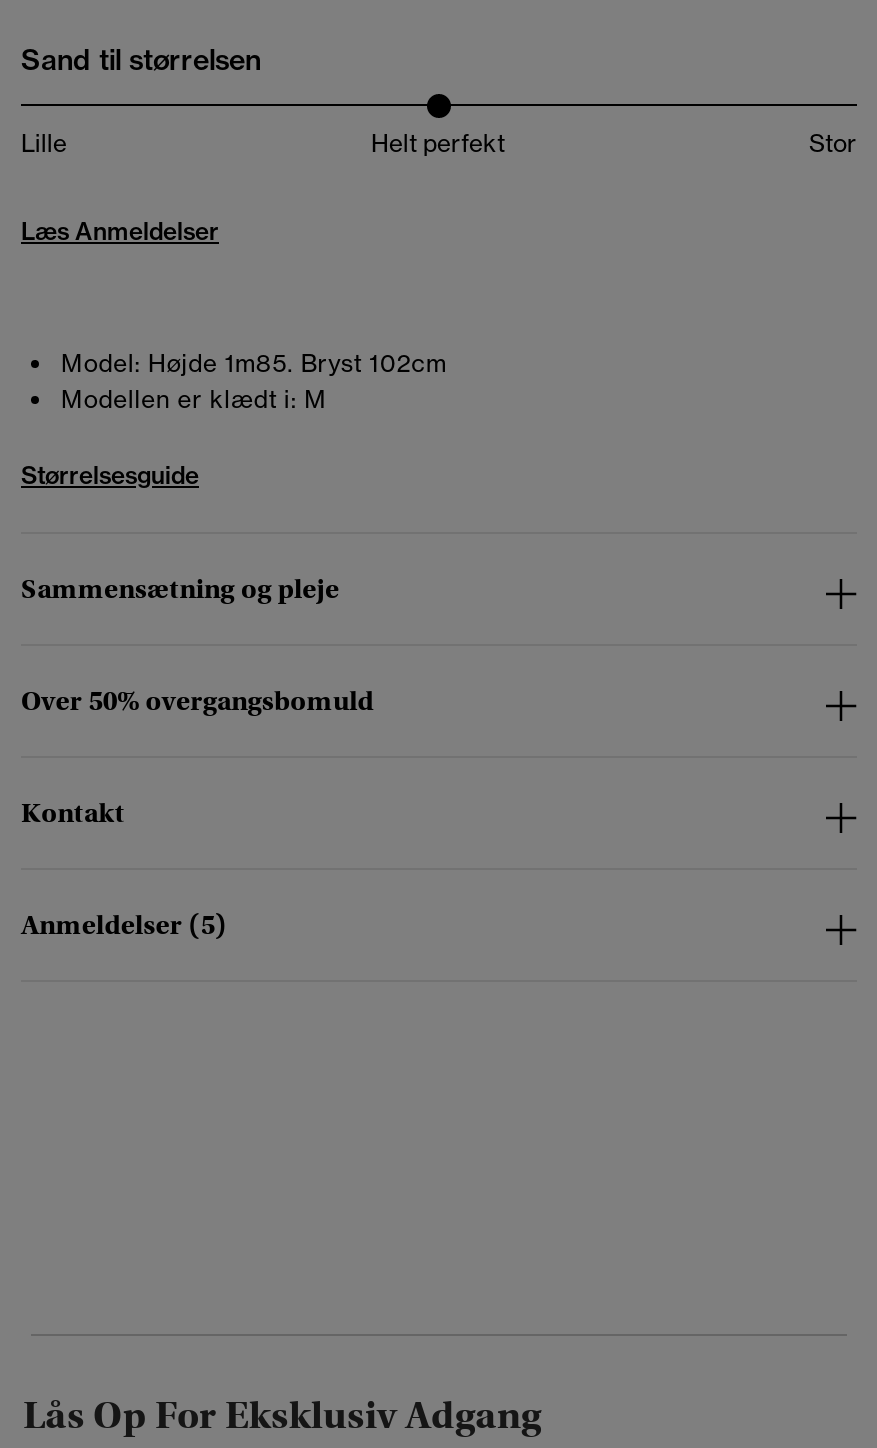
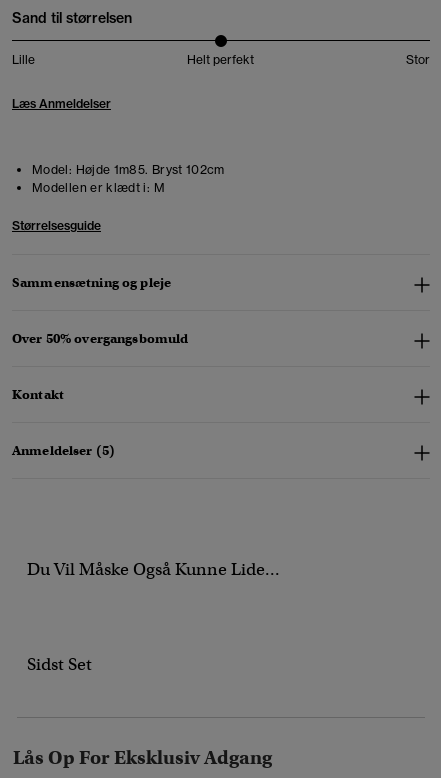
none -> [27,559,280,580] Du Vil Måske Også Kunne Lide...
none -> [27,654,92,675] Sidst Set

